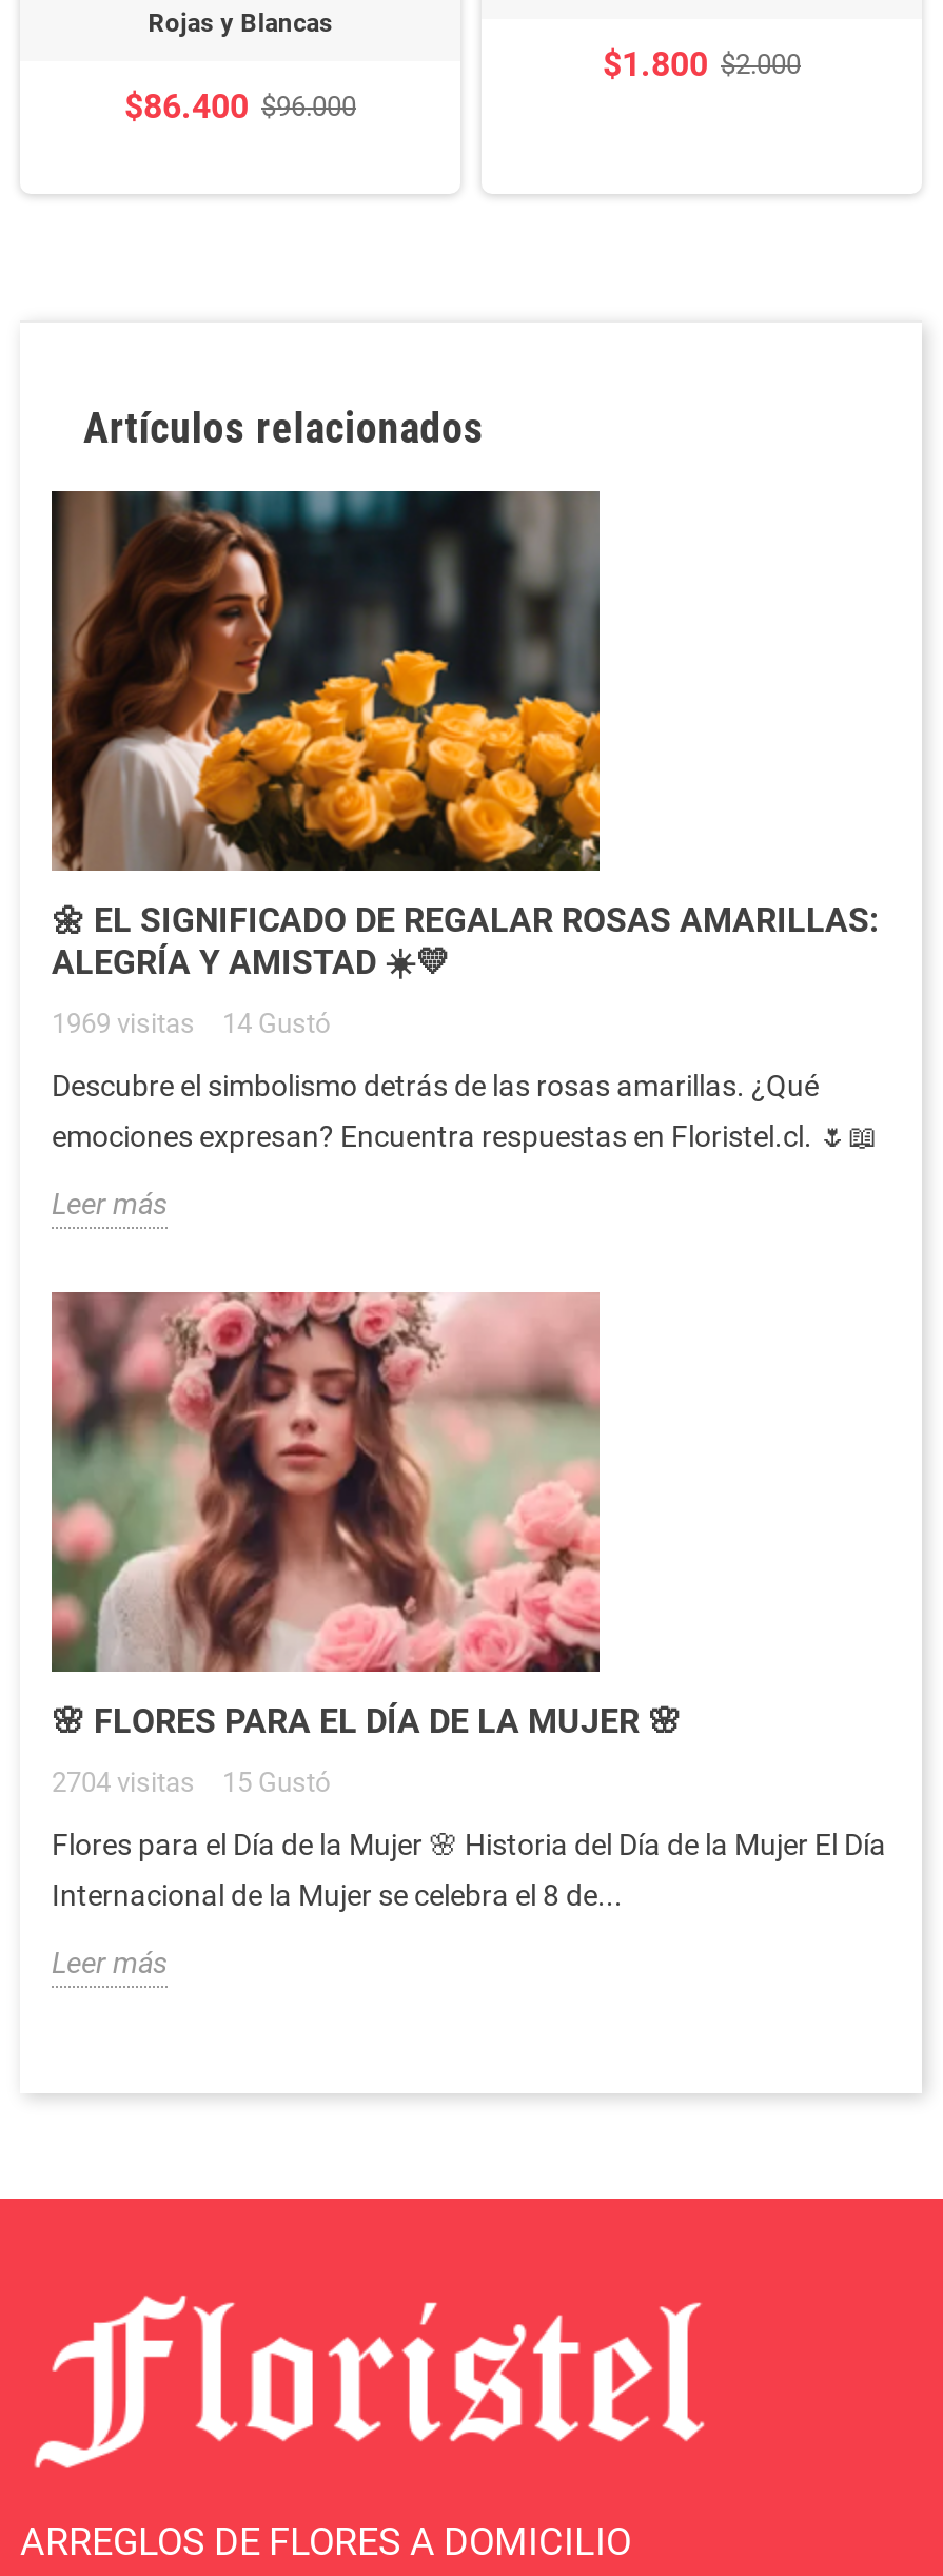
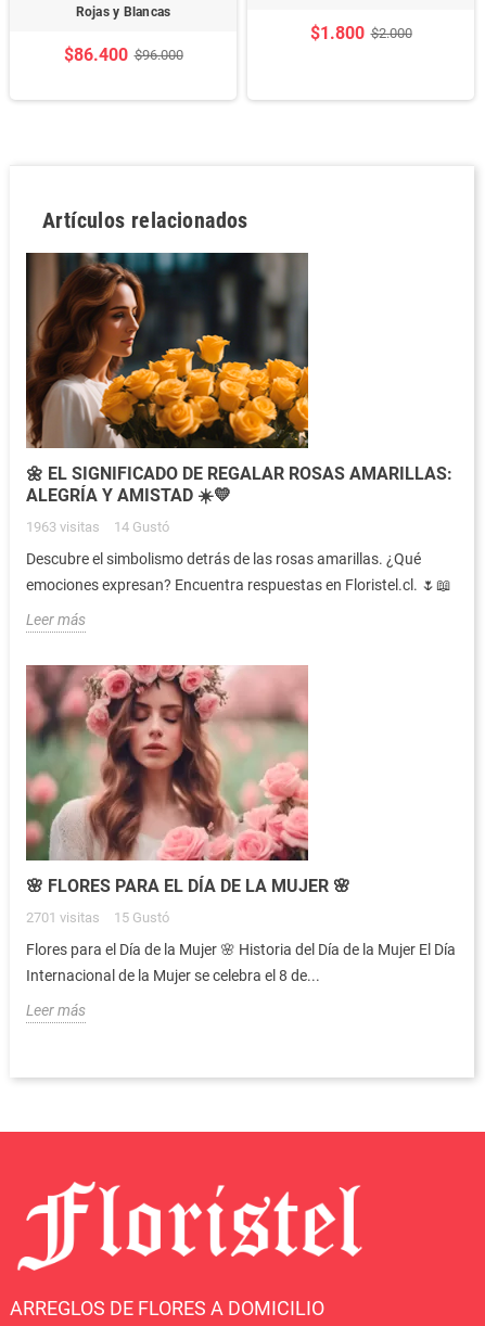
[52,1007,330,1039] 1969 visitas 14 Gustó -> [26,518,169,535] 1963 visitas 14 Gustó
[52,1766,330,1798] 2704 visitas 15 Gustó -> [26,909,169,925] 2701 visitas 15 Gustó

